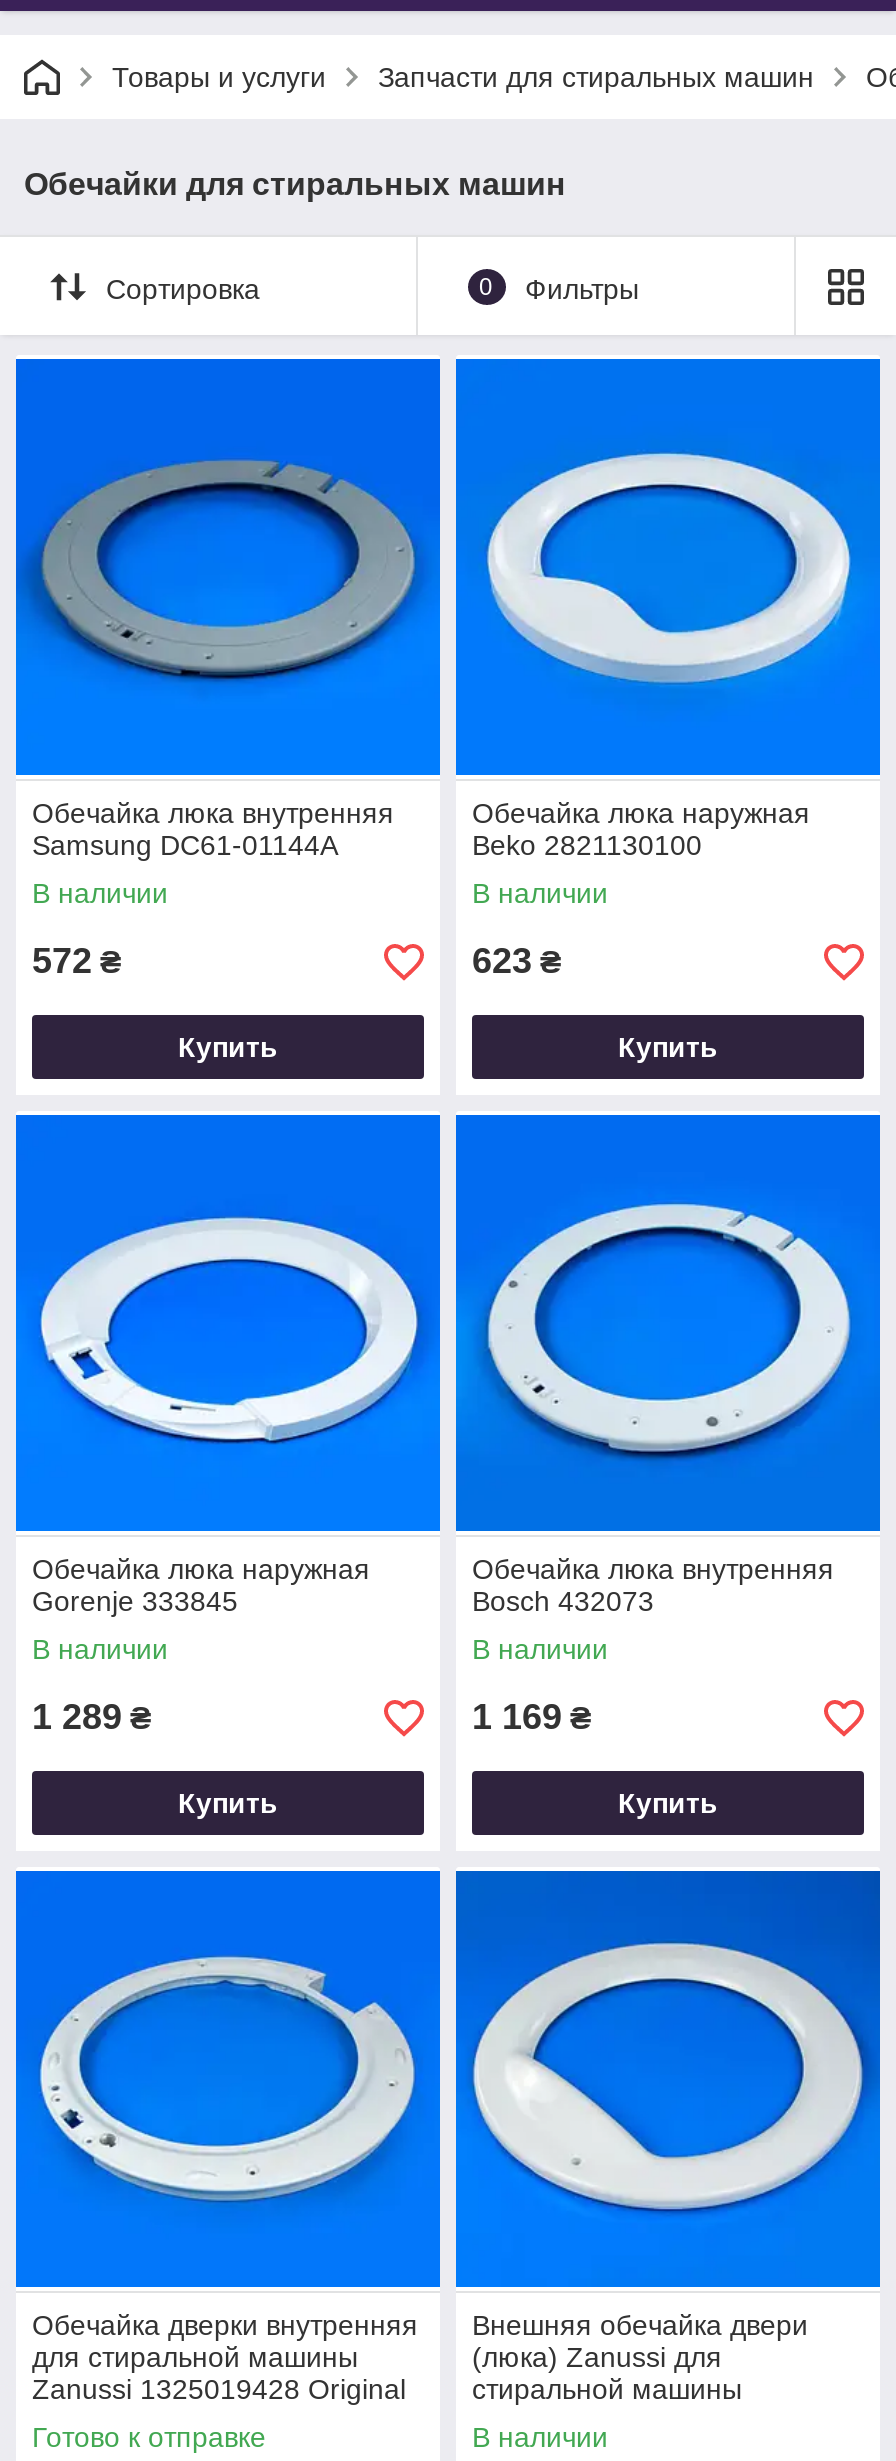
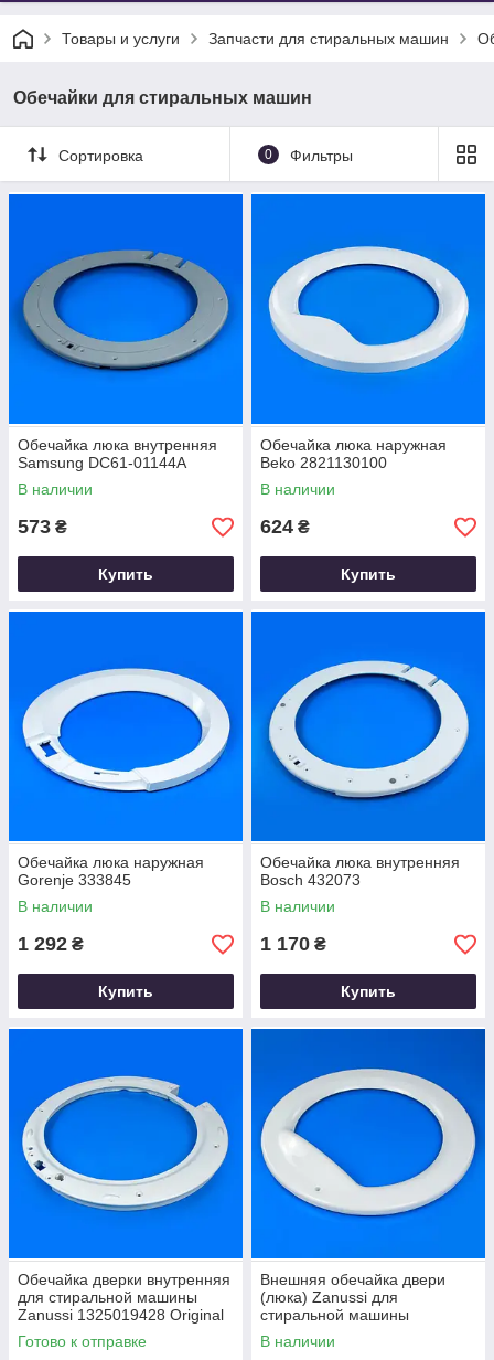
[32,941,122,981] 572 ₴ -> [18,516,67,538] 573 ₴
[472,941,562,981] 623 ₴ -> [260,516,310,538] 624 ₴
[32,1697,152,1737] 1 289 ₴ -> [18,933,84,955] 1 292 ₴
[472,1697,592,1737] 1 169 ₴ -> [260,933,326,955] 1 170 ₴

